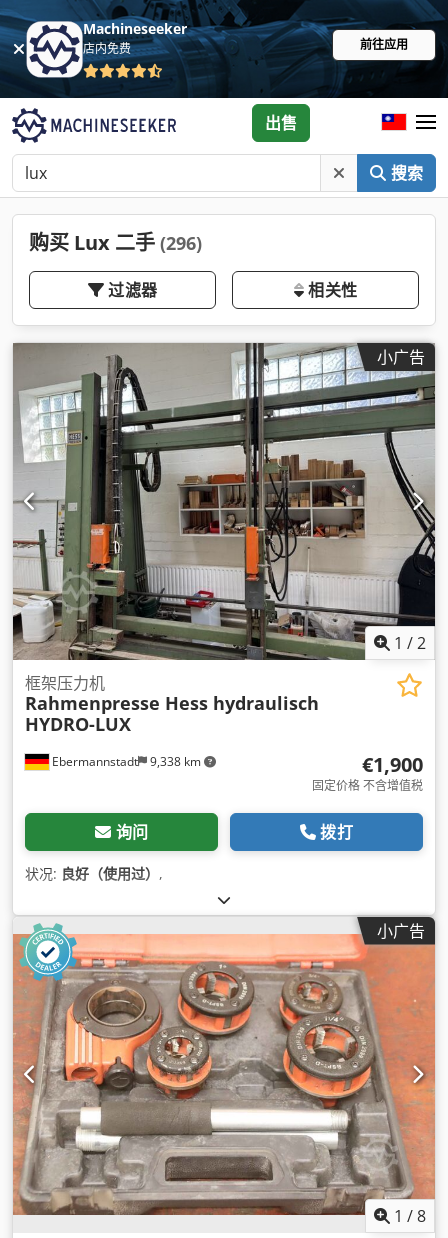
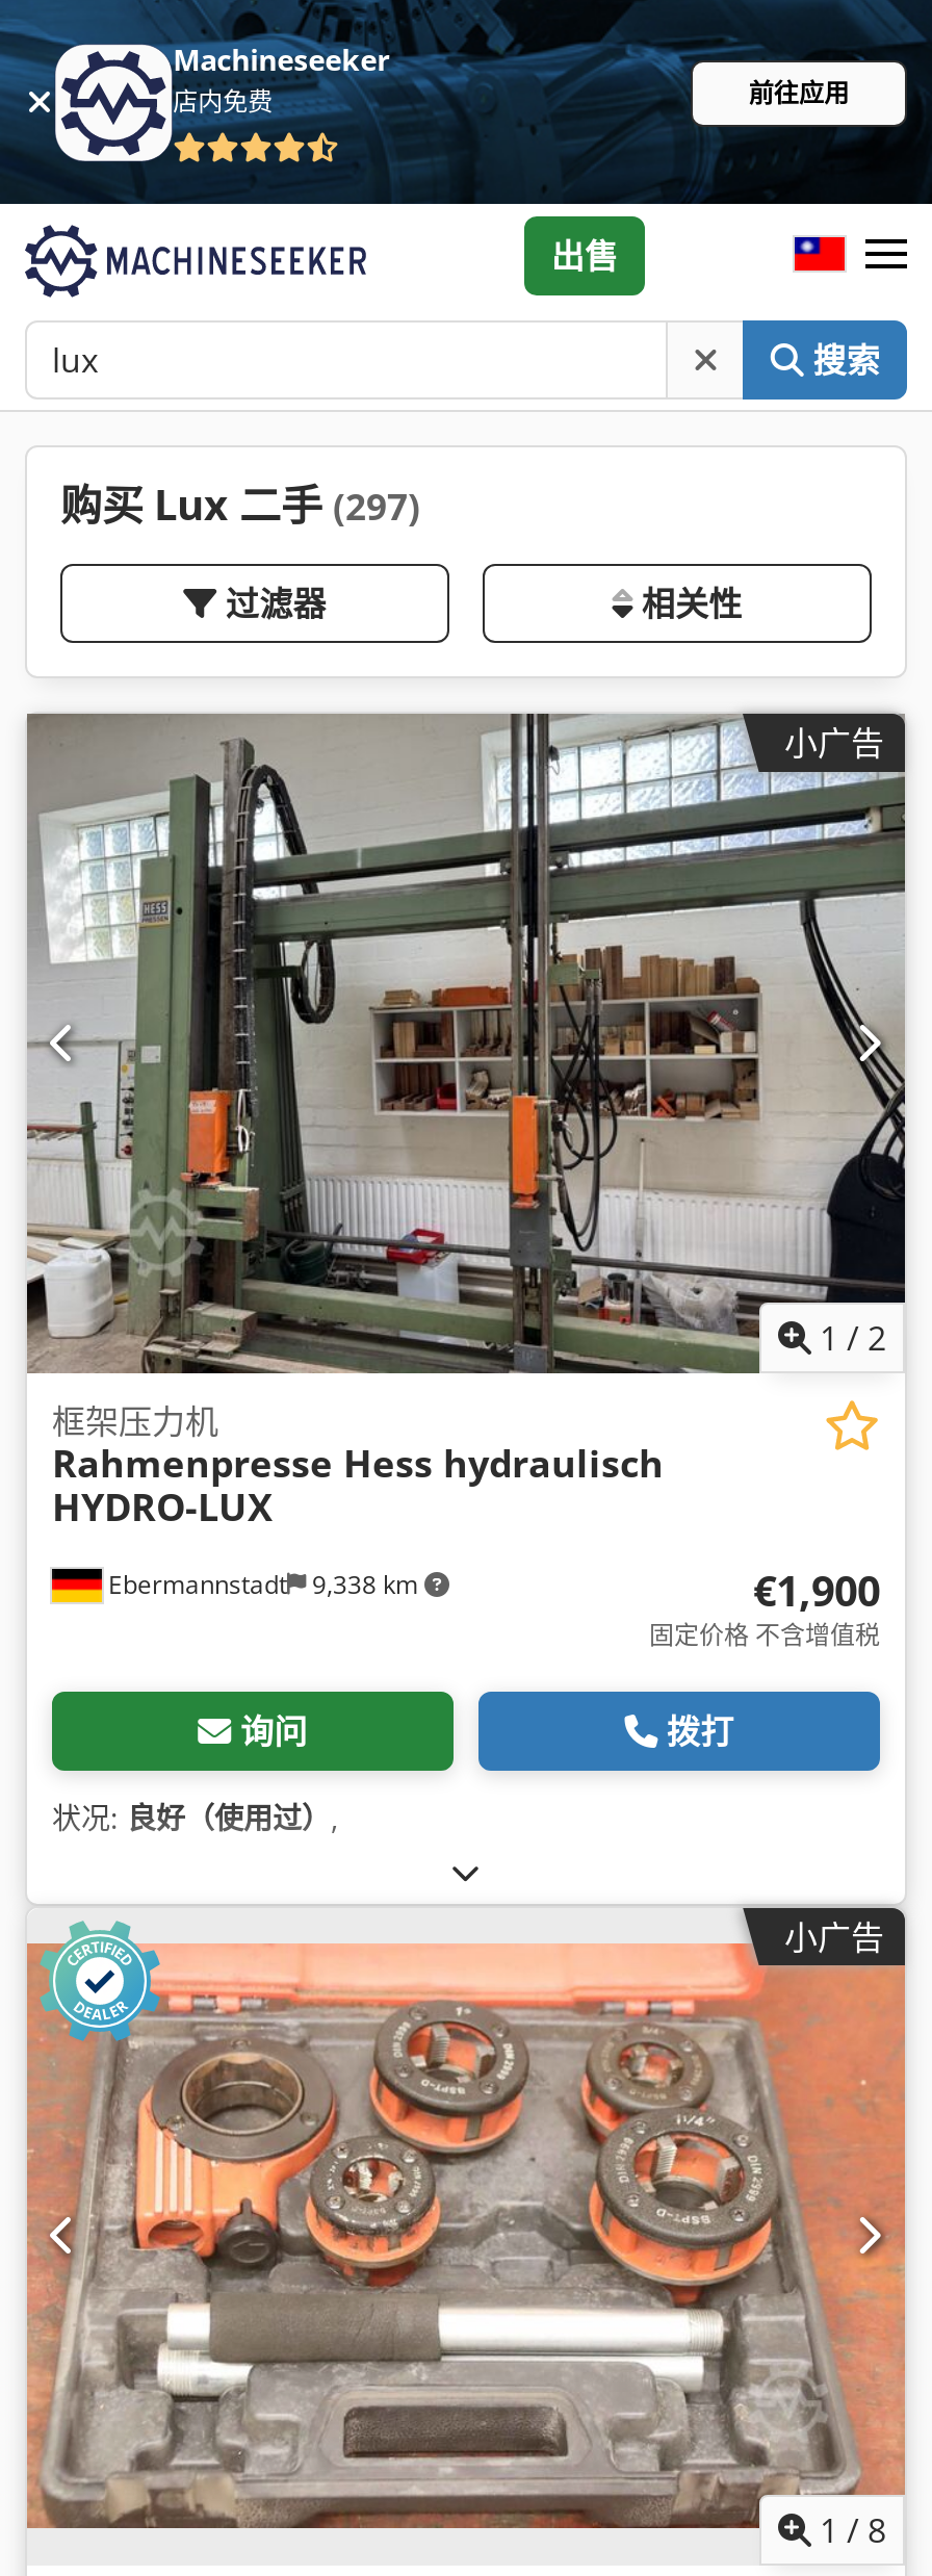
[29,229,202,256] 购买 Lux 二手(296) -> [60,476,420,533] 购买 Lux 二手(297)

